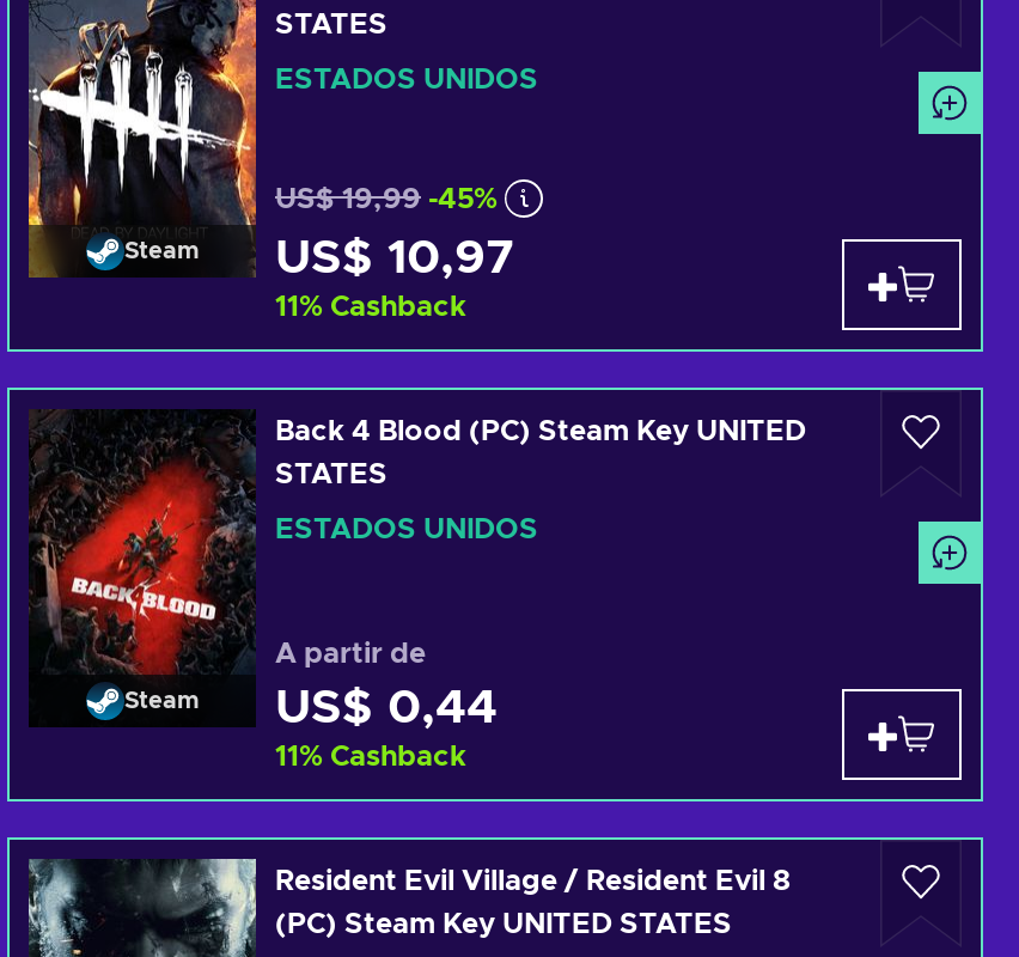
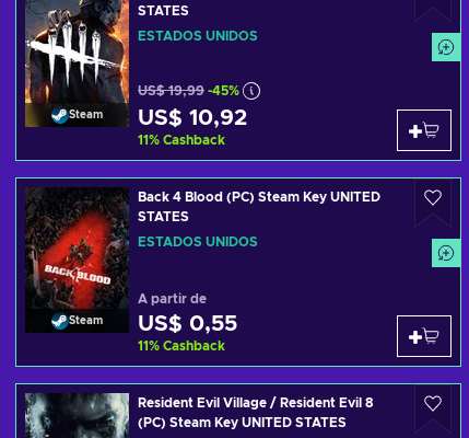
[275,234,514,282] US$ 10,97 -> [138,107,247,129] US$ 10,92
[275,684,498,732] US$ 0,44 -> [138,313,237,335] US$ 0,55

